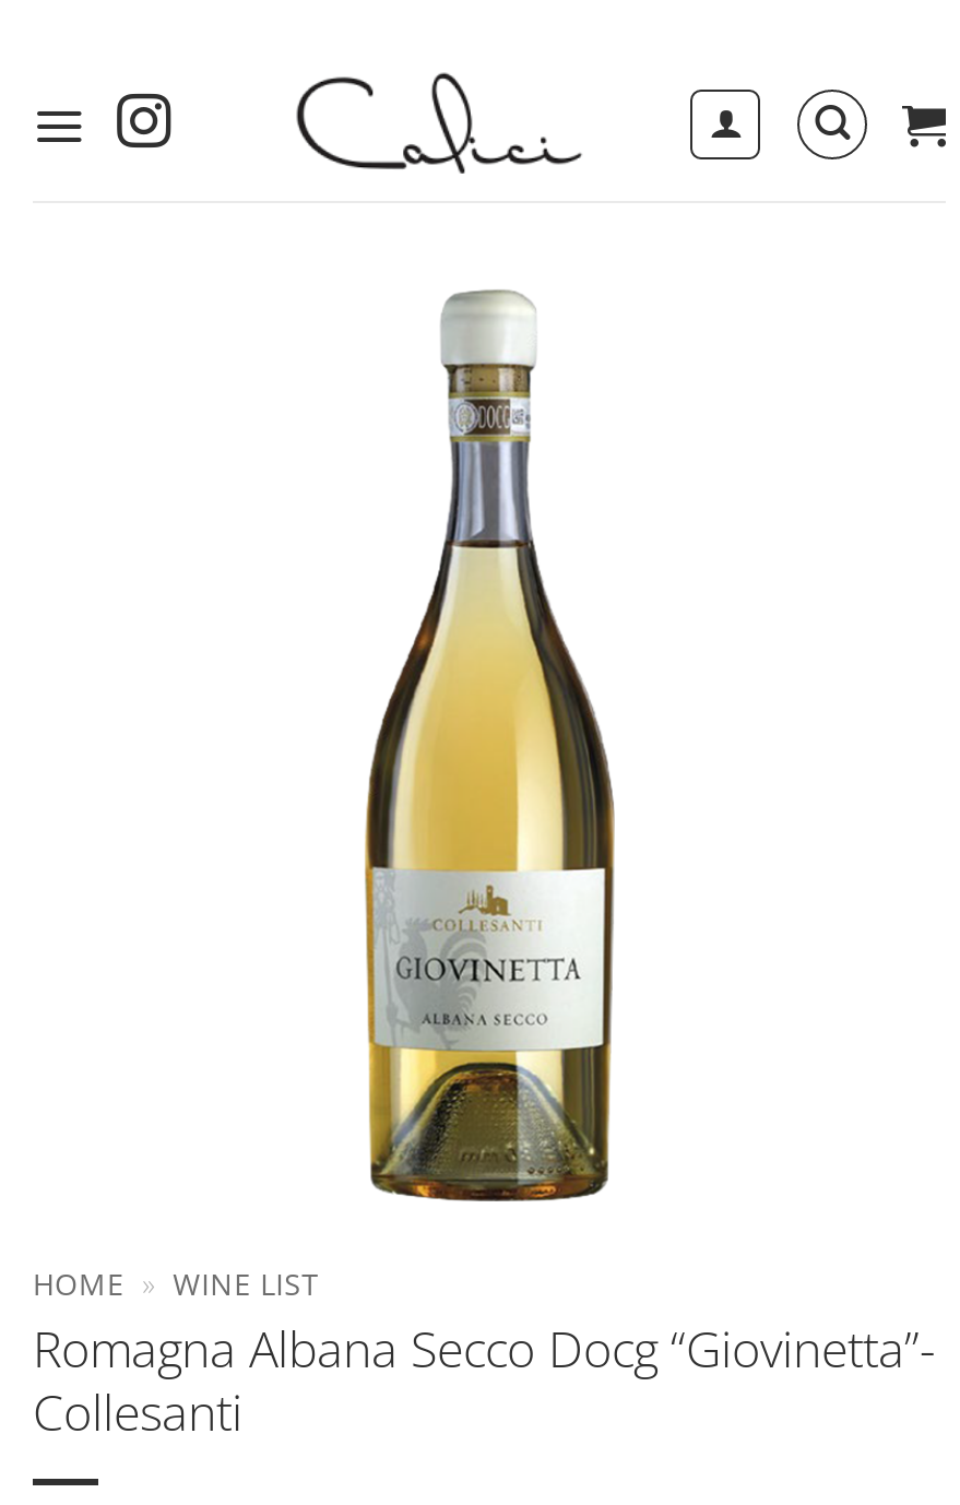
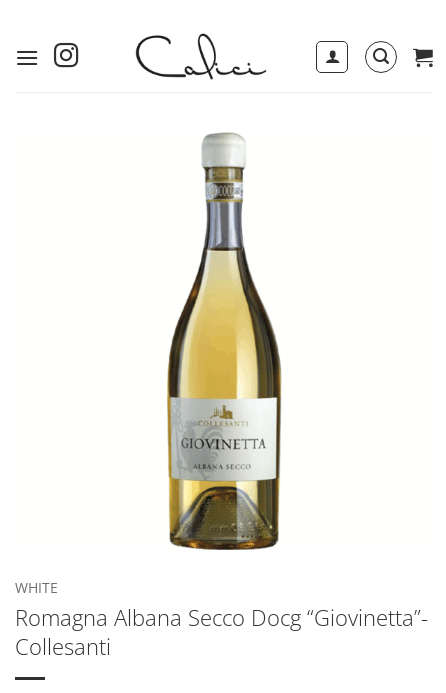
[33,1263,319,1304] HOME » WINE LIST -> [15,578,58,597] WHITE

